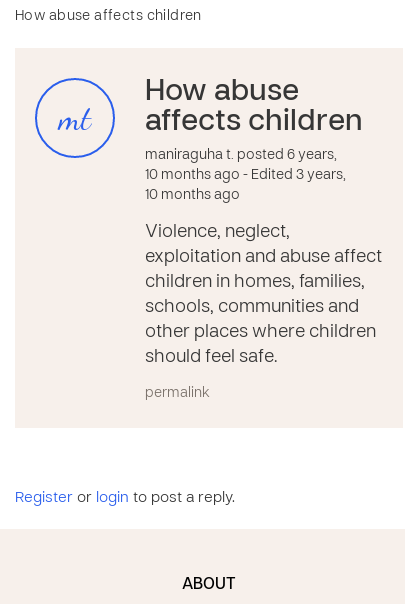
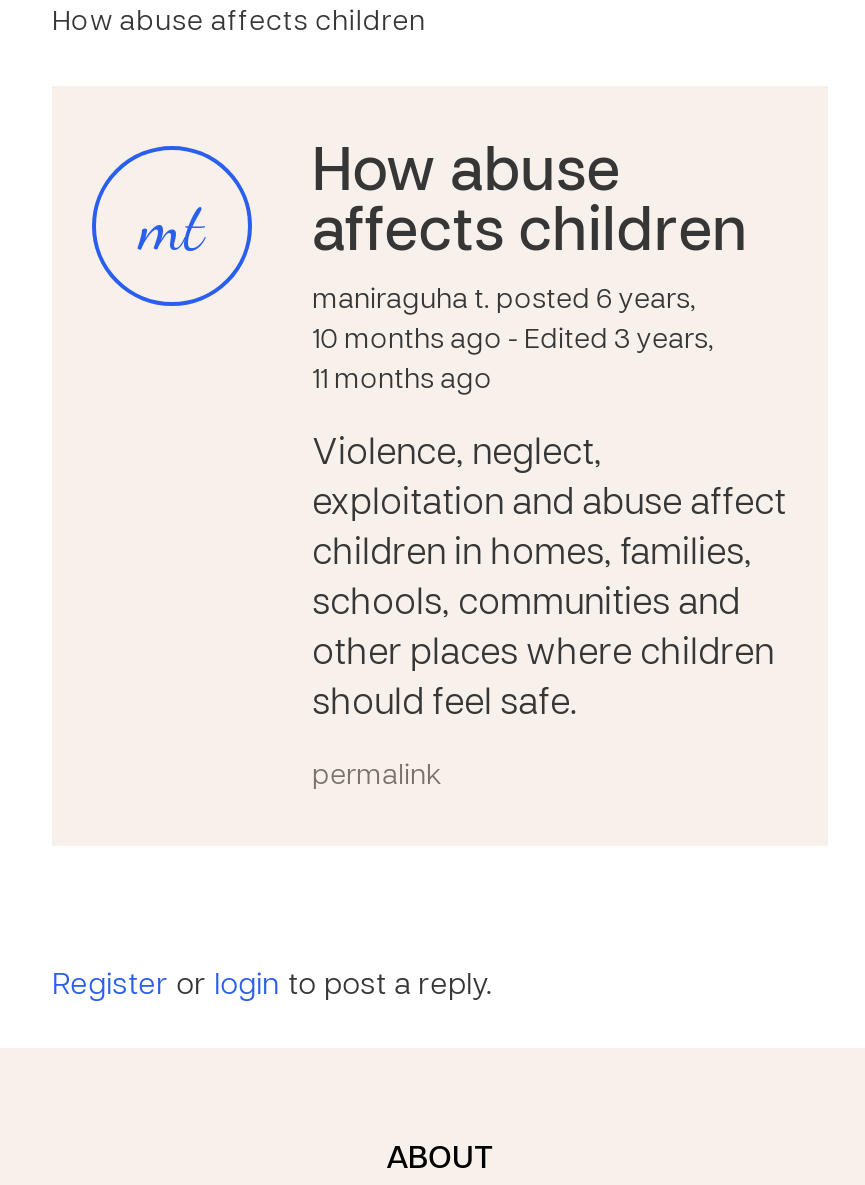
[145,189,240,202] 10 months ago -> [312,368,492,394] 11 months ago

